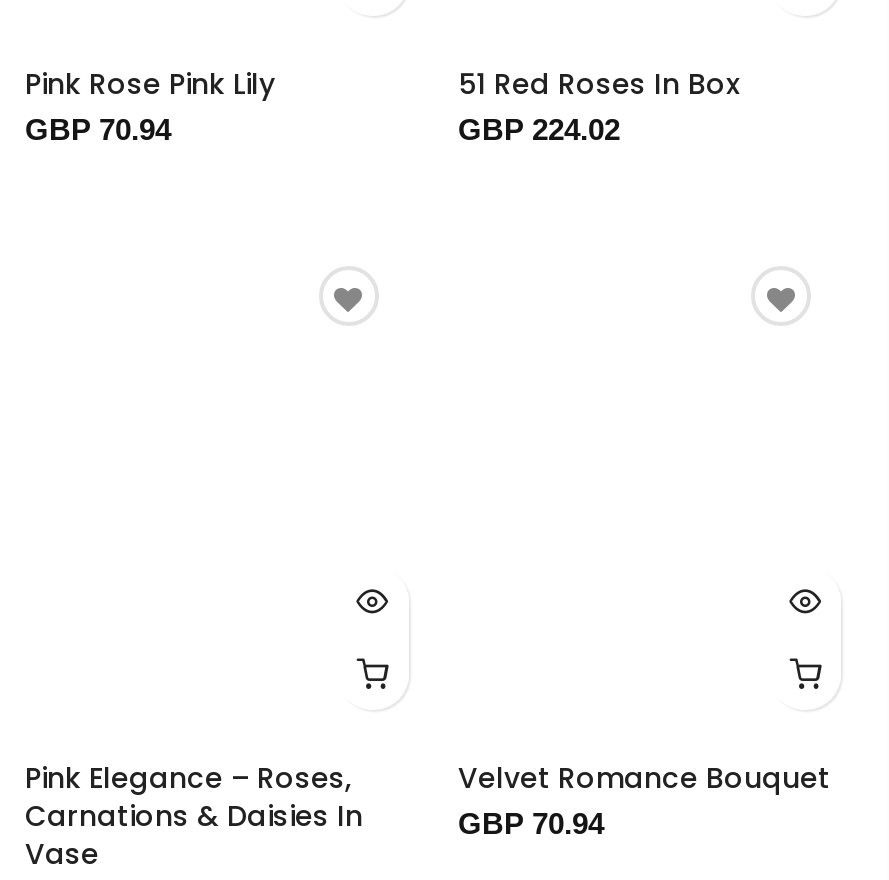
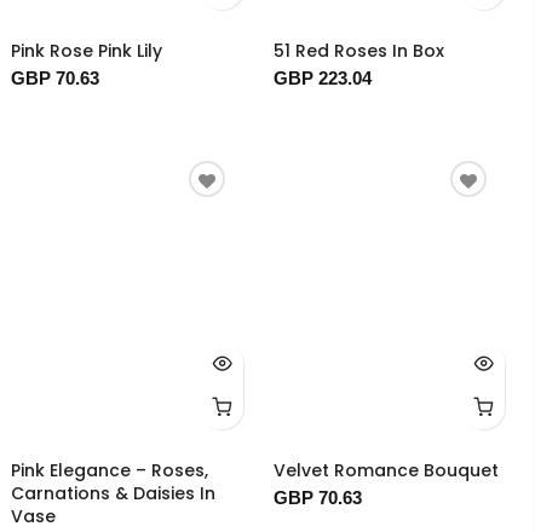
[25,112,171,146] GBP 70.94 -> [11,68,99,89] GBP 70.63
[458,112,620,146] GBP 224.02 -> [273,68,371,89] GBP 223.04
[458,806,604,840] GBP 70.94 -> [273,488,361,508] GBP 70.63

